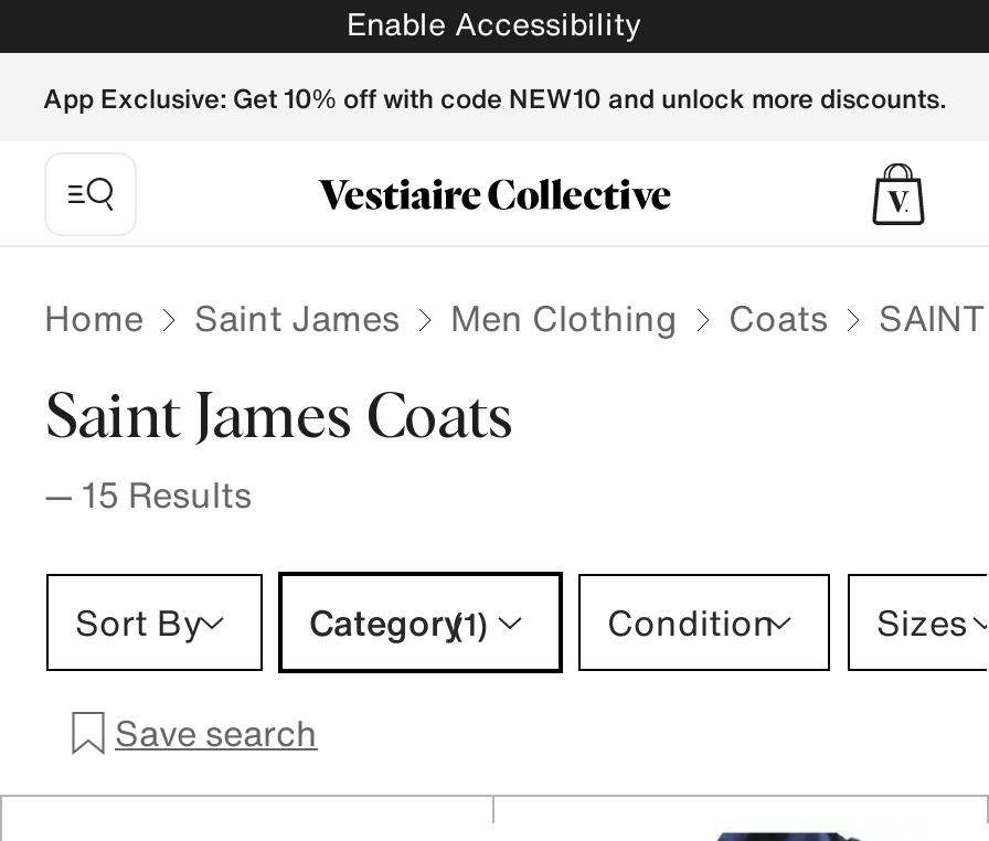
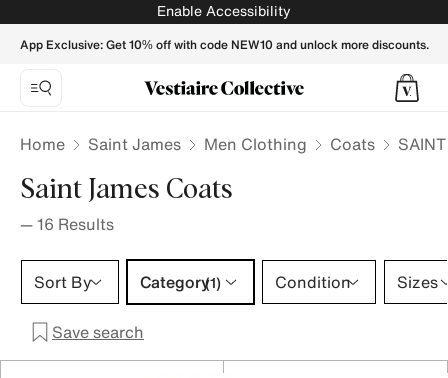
[44,468,252,521] — 15 Results -> [20,212,114,236] — 16 Results

